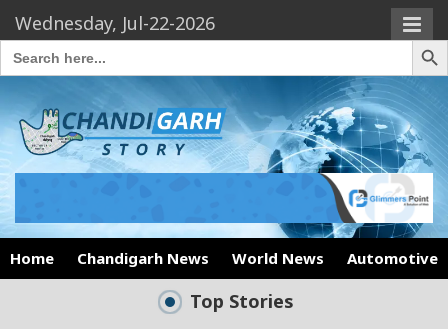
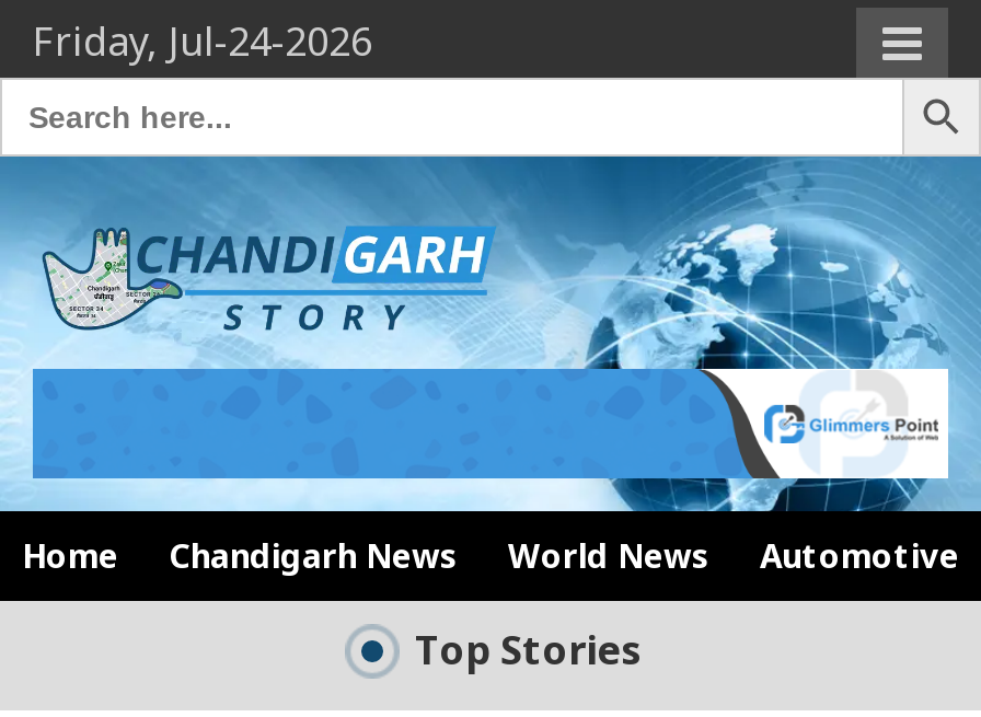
[15,11,215,35] Wednesday, Jul-22-2026 -> [33,14,372,67] Friday, Jul-24-2026

